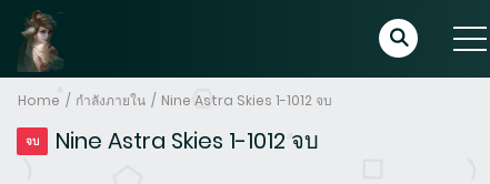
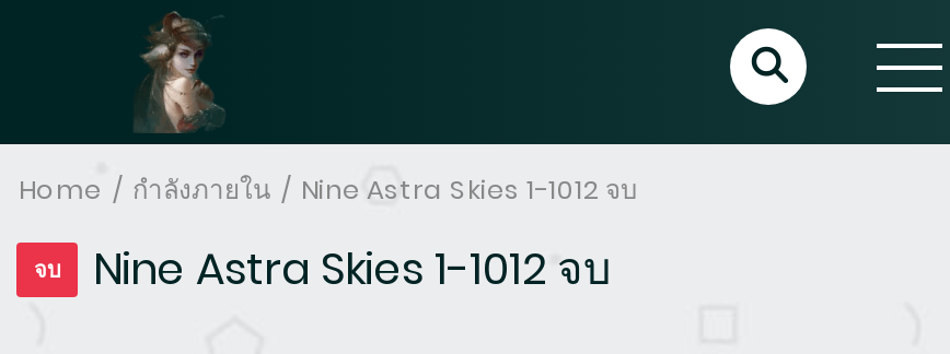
none -> [137,11,218,133] [image]
[19,10,60,72] [image] -> none

